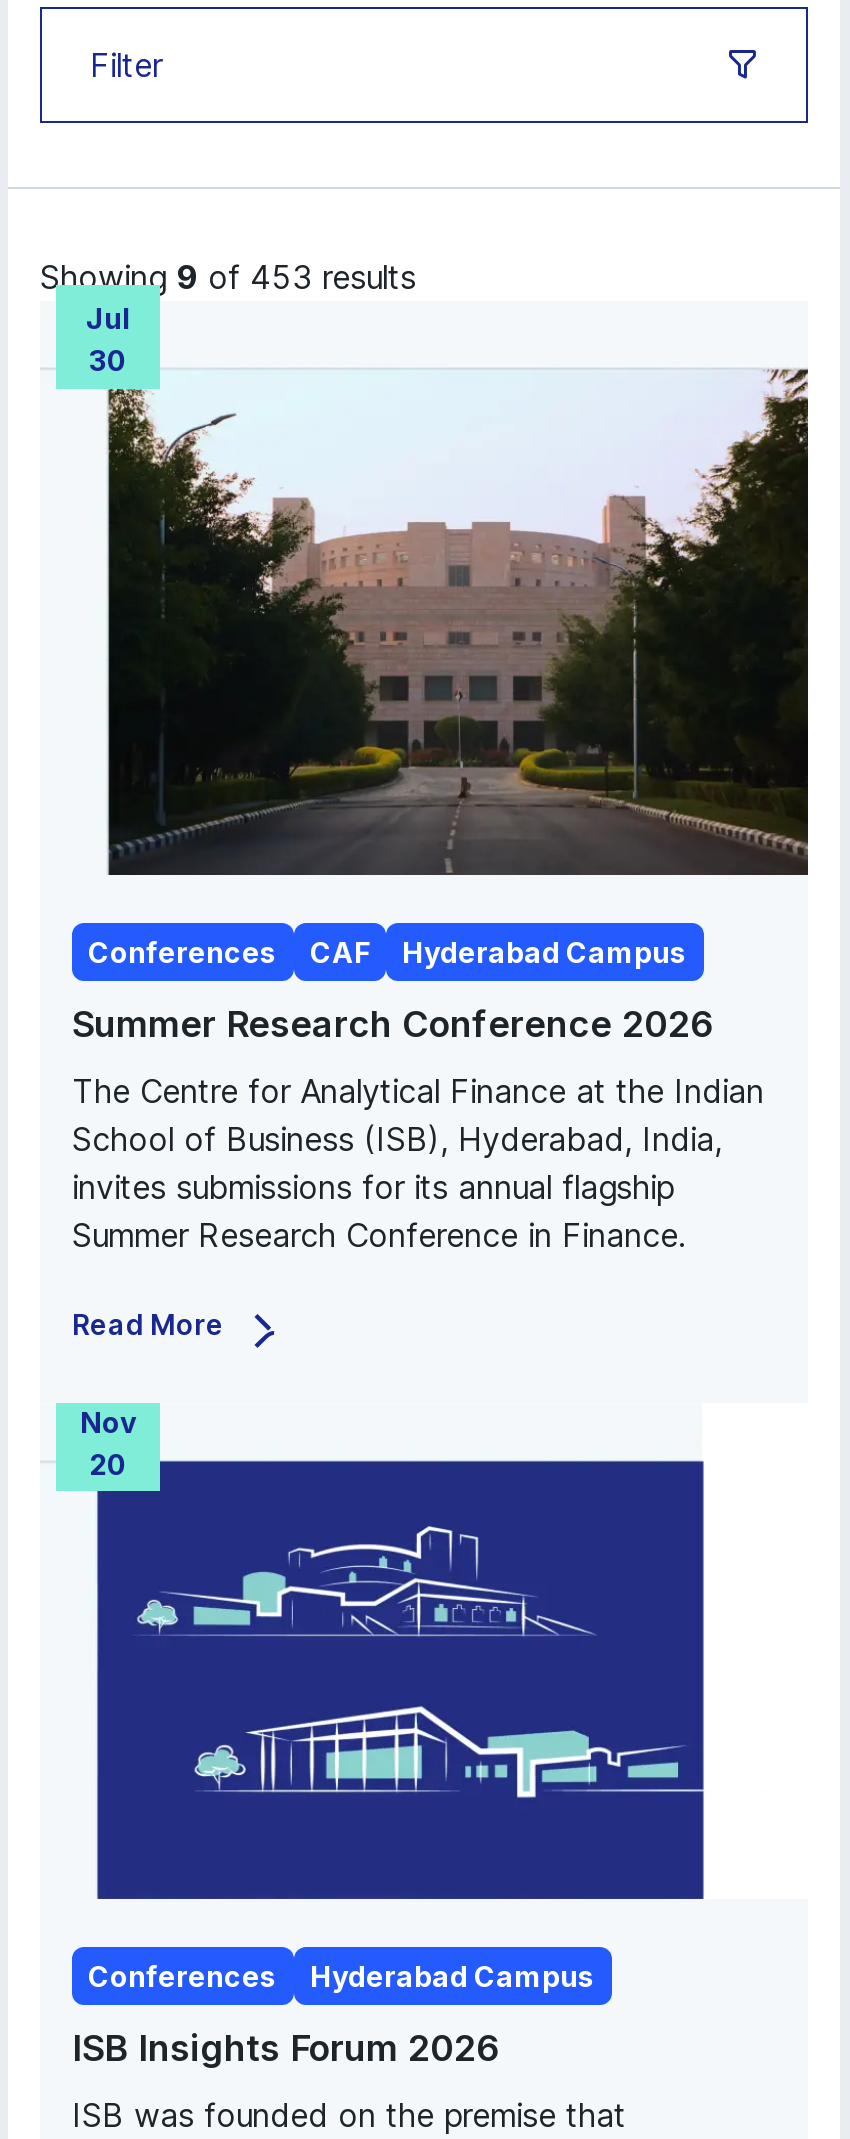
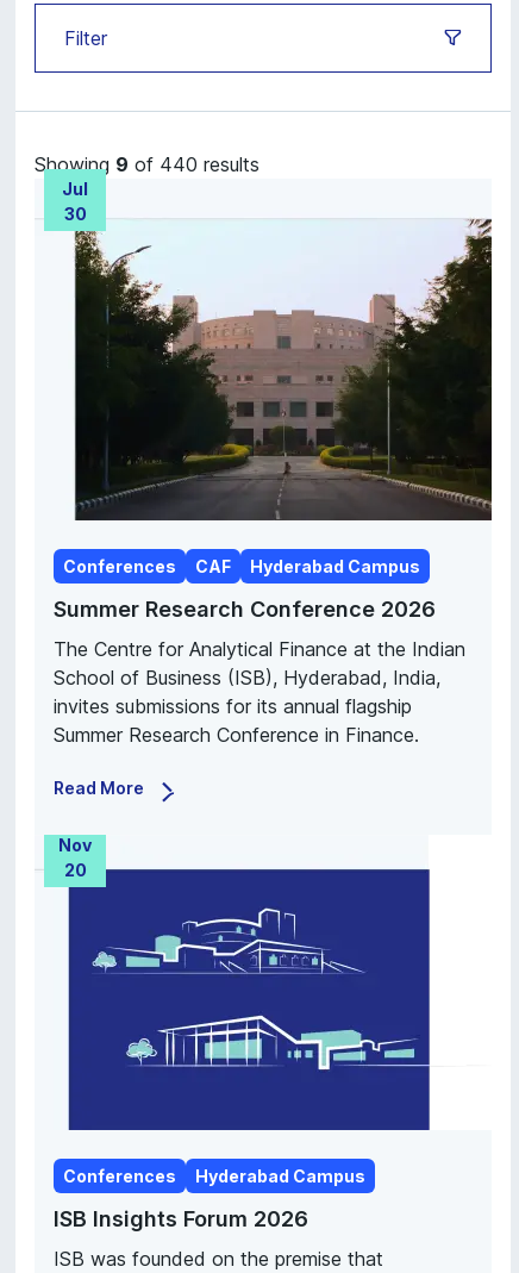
[40,257,416,297] Showing 9 of 453 results -> [35,152,259,176] Showing 9 of 440 results

